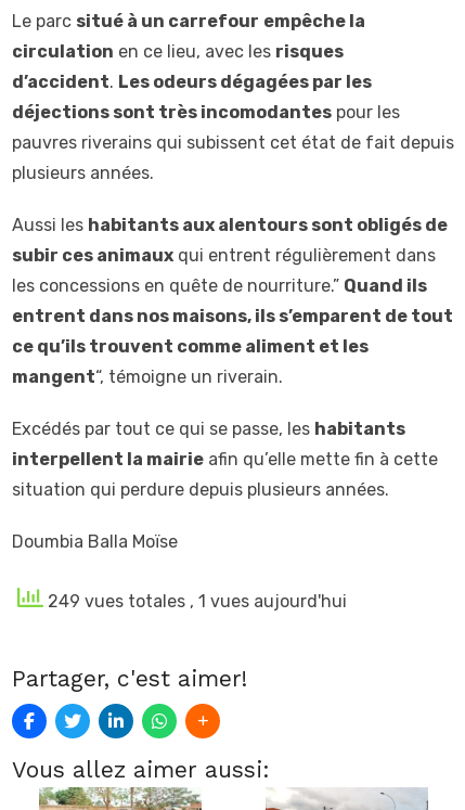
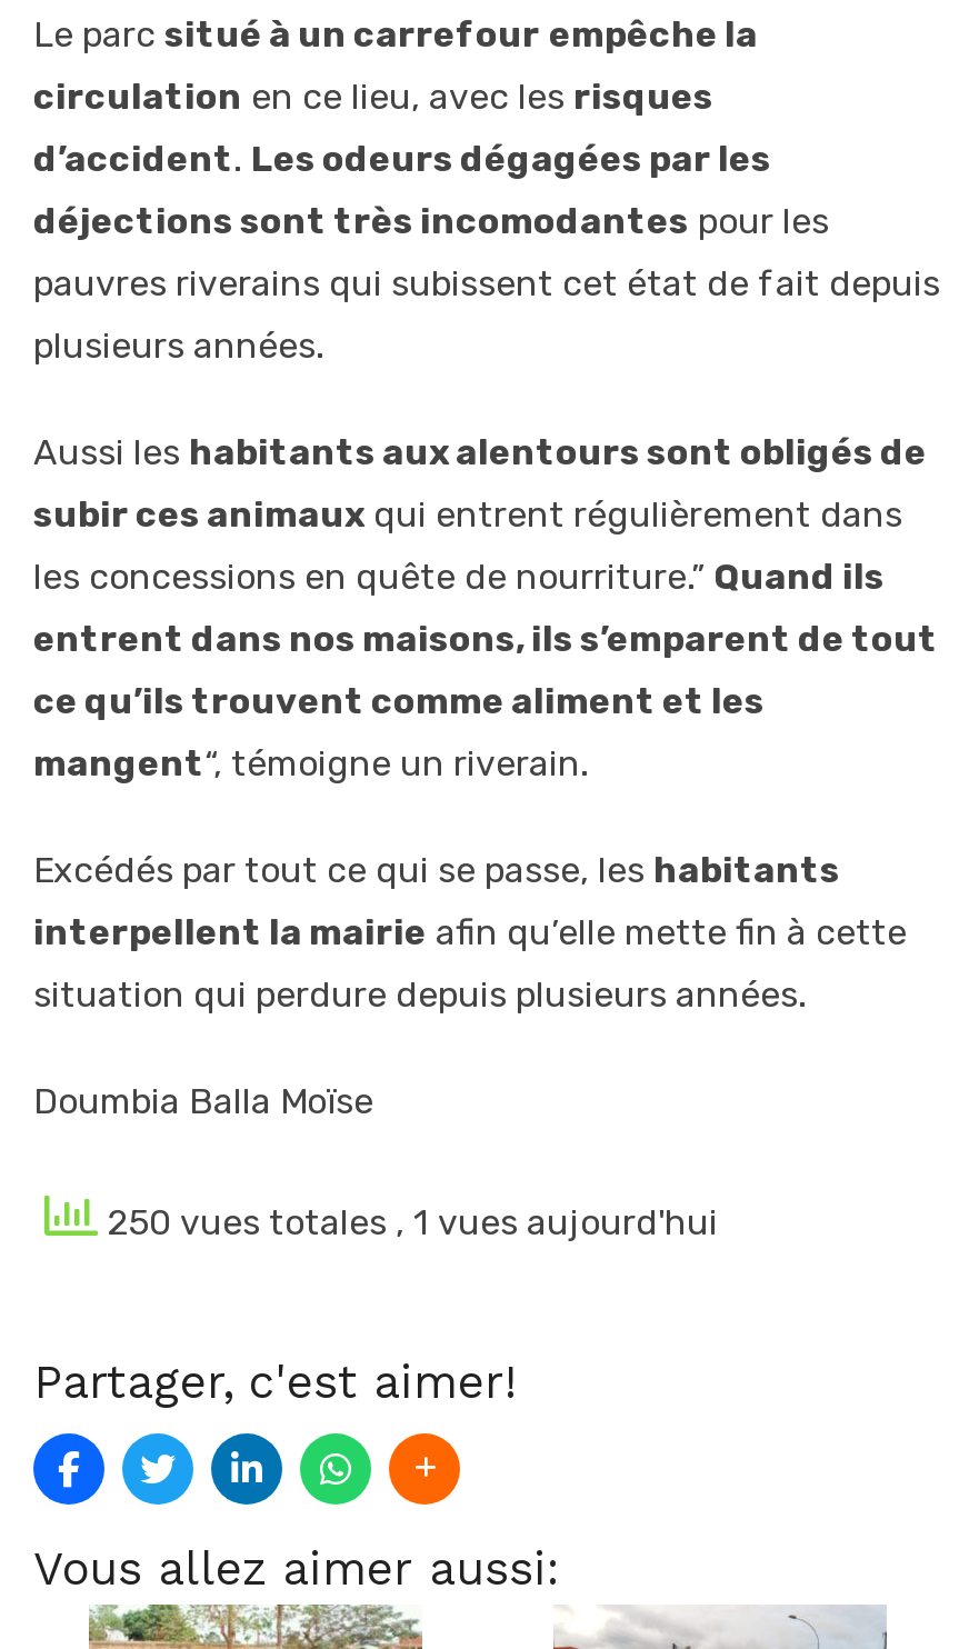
[43,591,347,612] 249 vues totales, 1 vues aujourd'hui -> [98,1200,718,1242] 250 vues totales, 1 vues aujourd'hui

